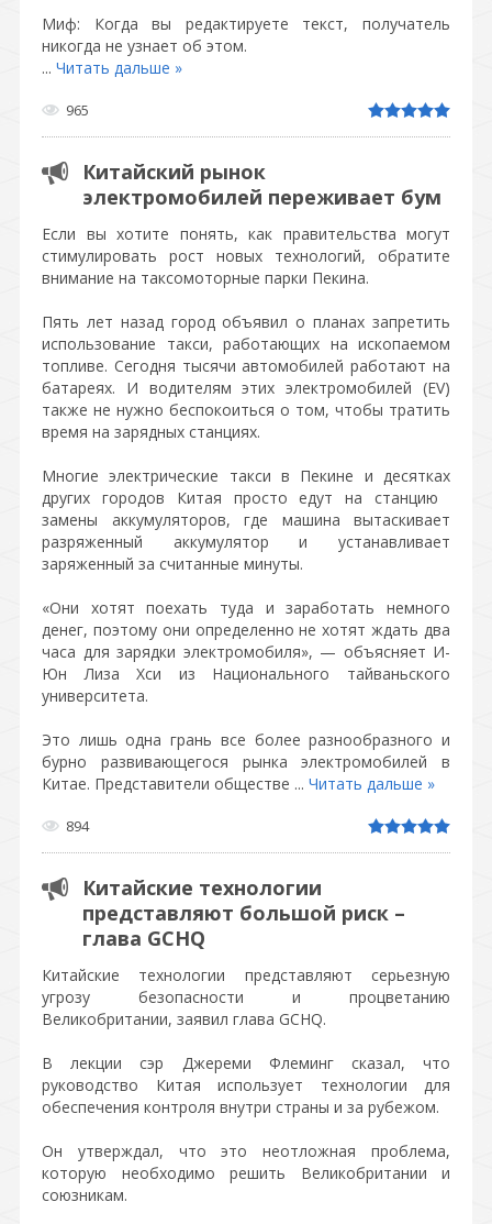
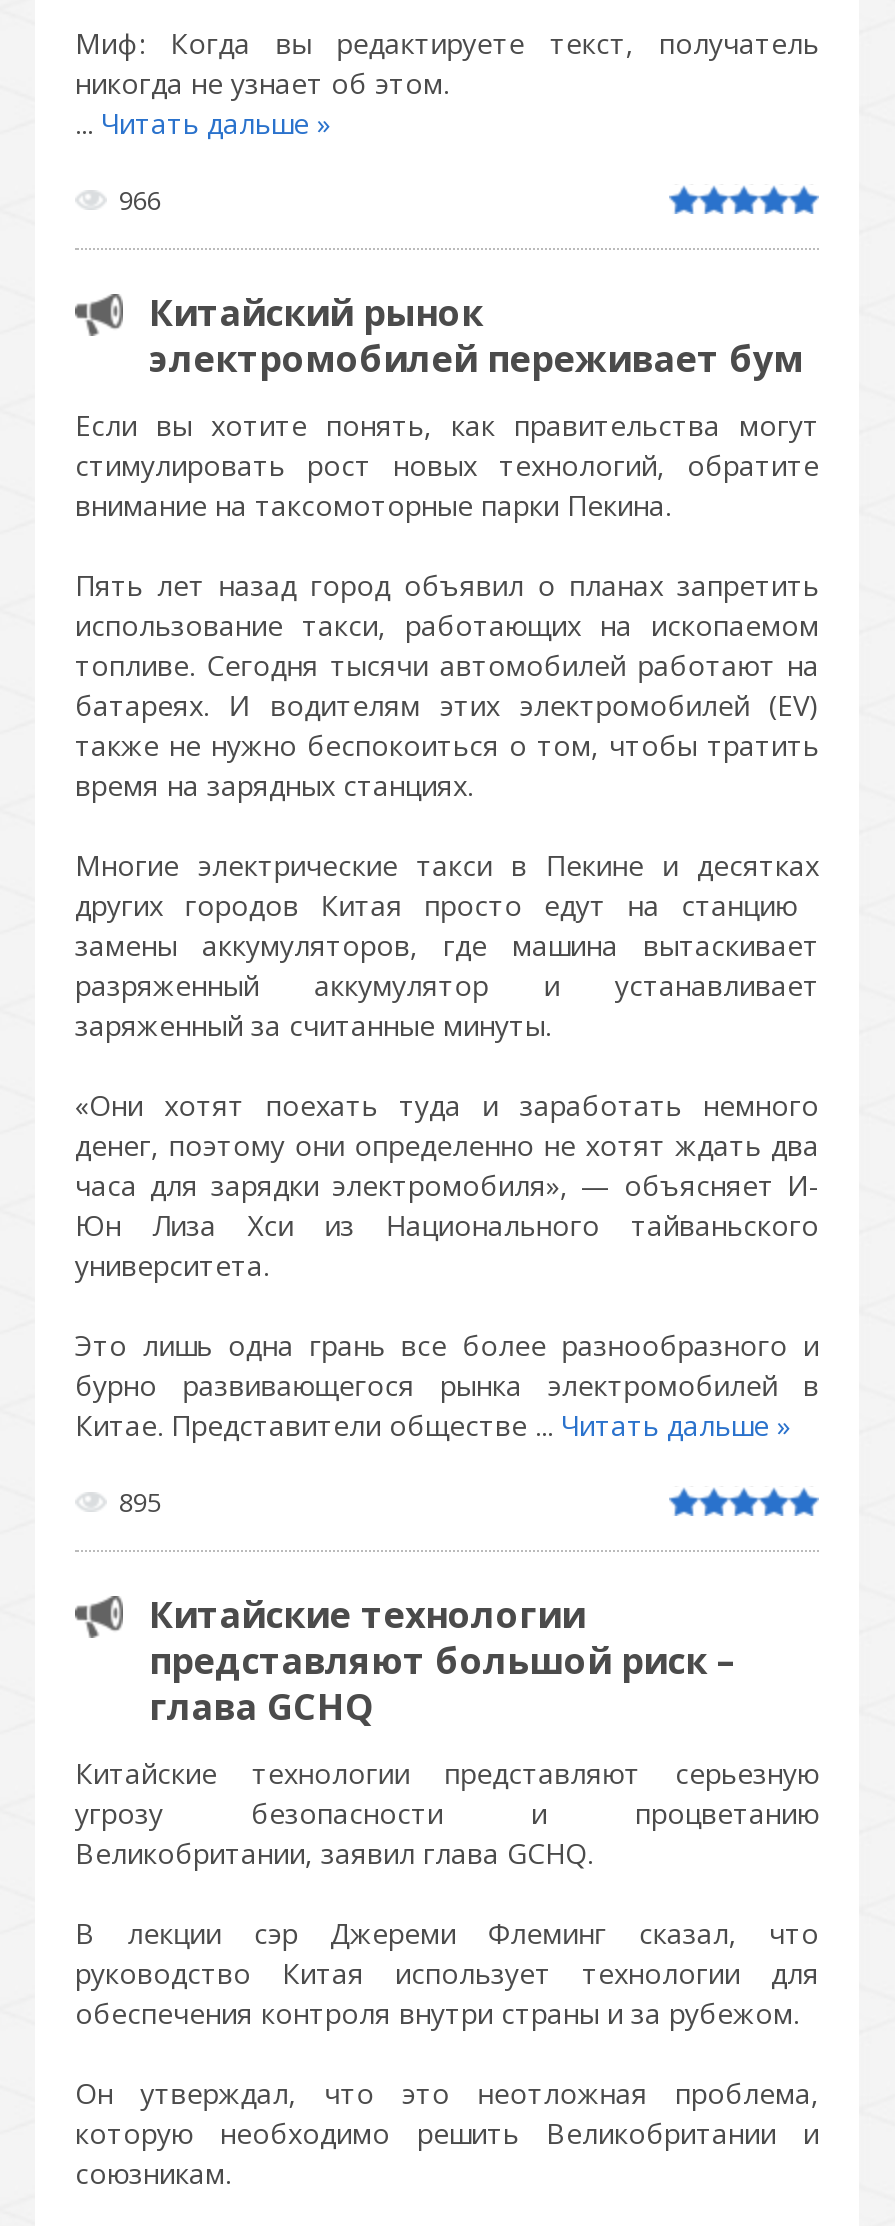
[66,100,89,120] 965 -> [119,182,161,218] 966
[66,816,89,836] 894 -> [119,1484,161,1520] 895

